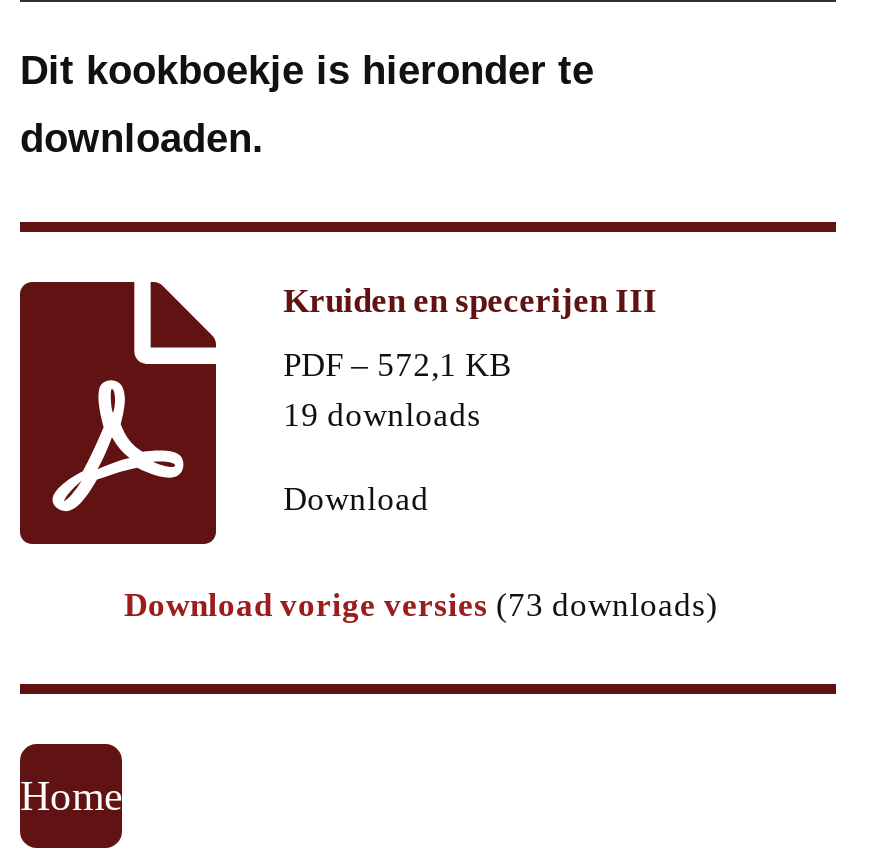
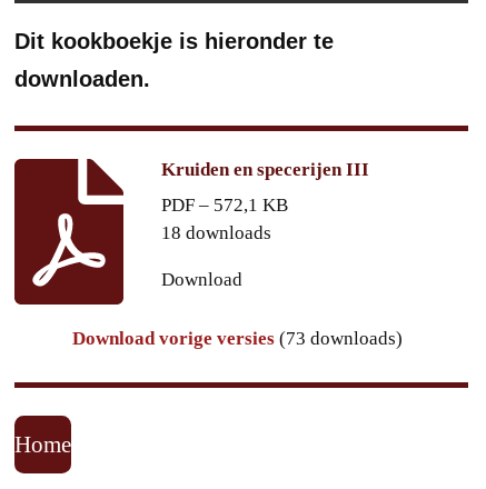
[283,395,481,433] 19 downloads -> [161,222,271,243] 18 downloads

